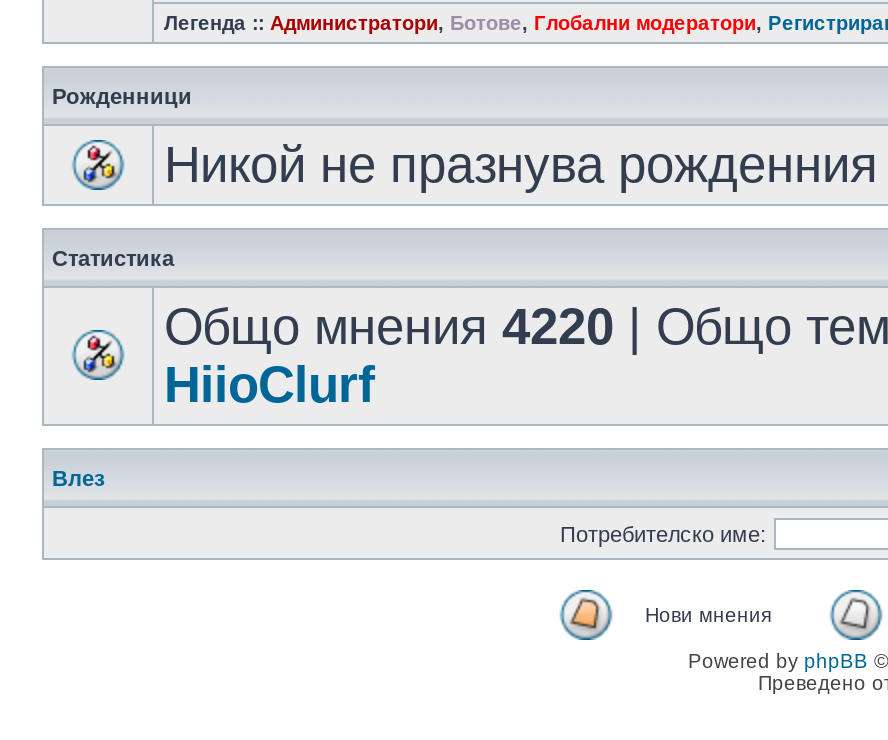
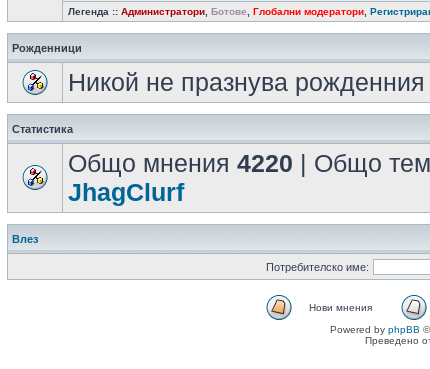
[164,356,374,412] HiioClurf -> [68,178,184,206] JhagClurf

